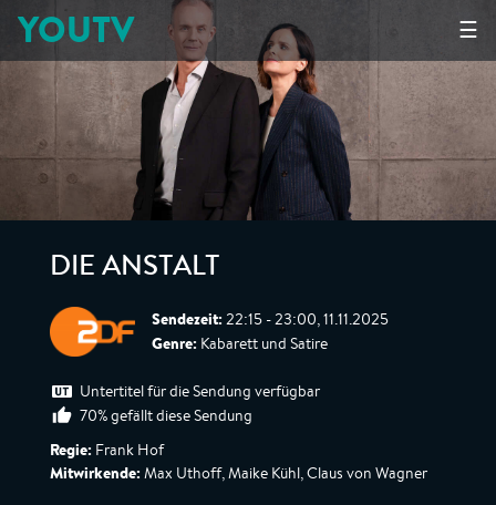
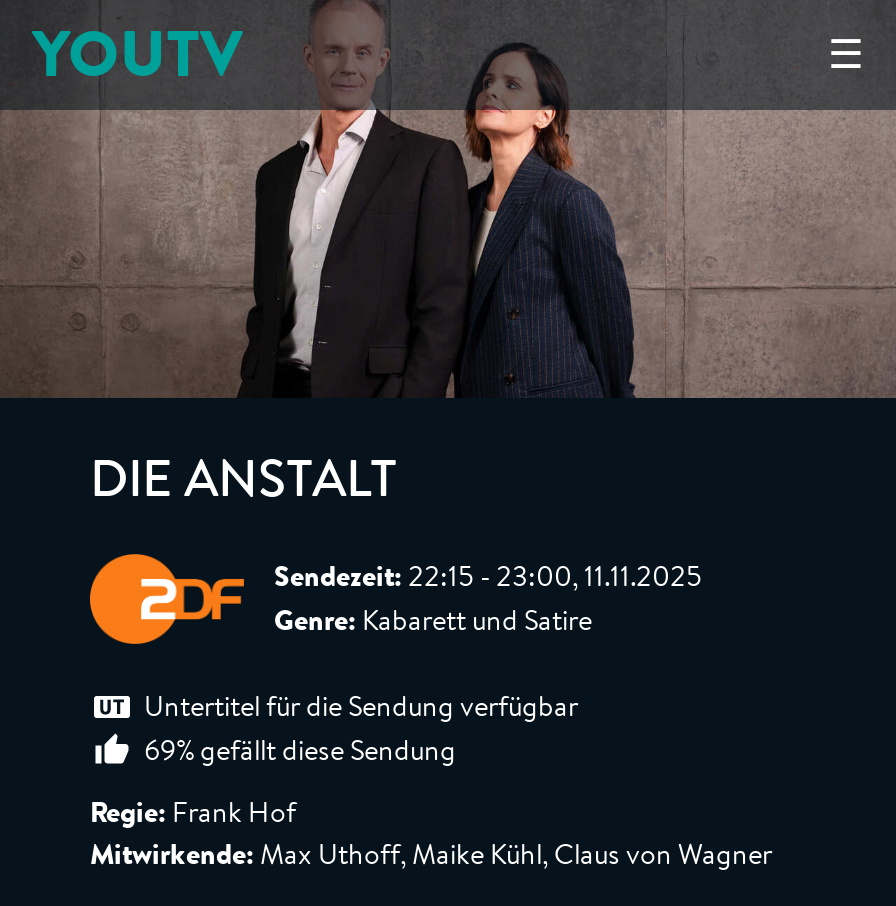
[80,405,252,425] 70% gefällt diese Sendung -> [144,732,456,768] 69% gefällt diese Sendung

